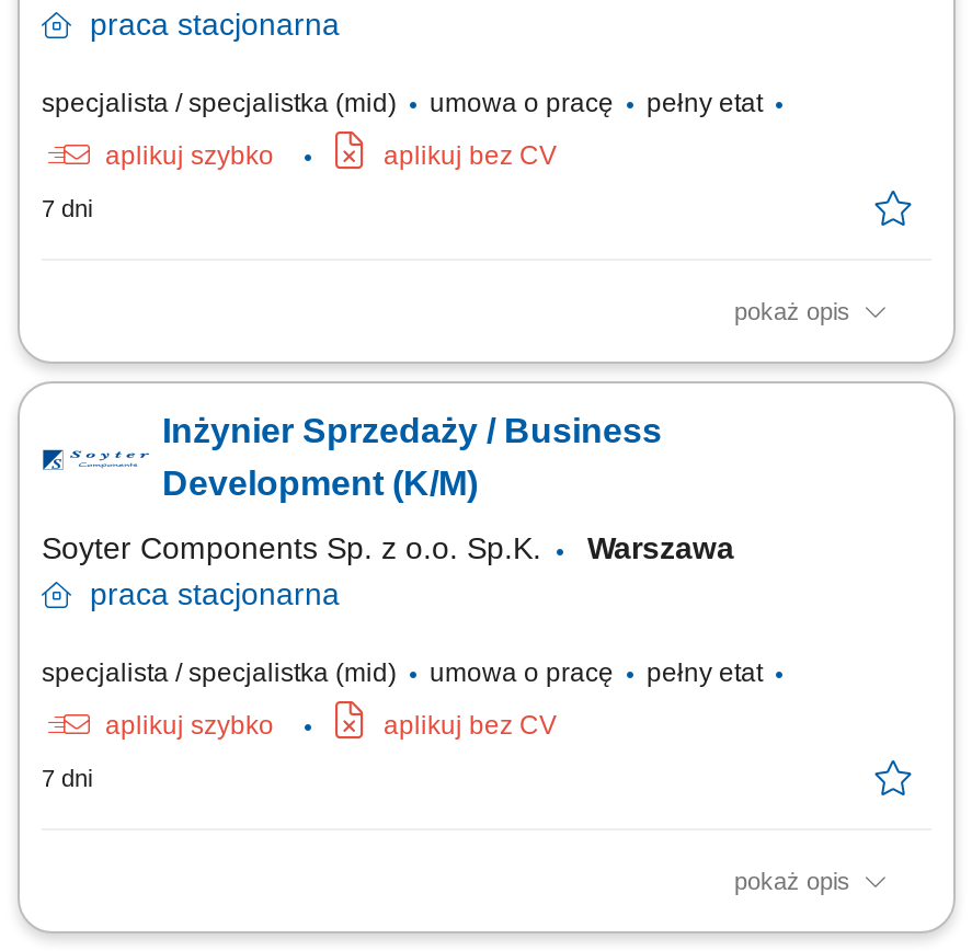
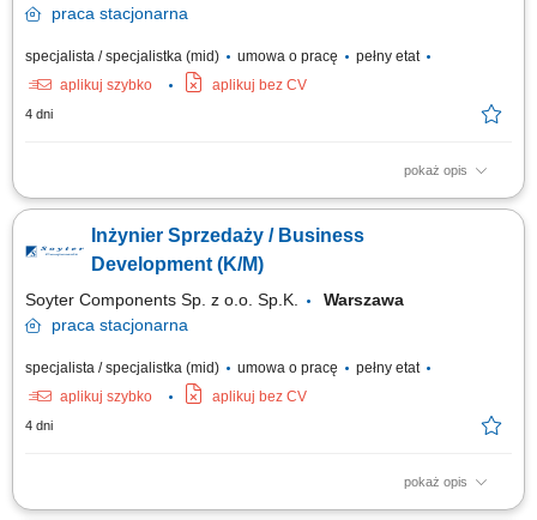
[42,195,92,221] 7 dni -> [25,107,53,121] 4 dni
[42,765,92,791] 7 dni -> [25,418,53,433] 4 dni

